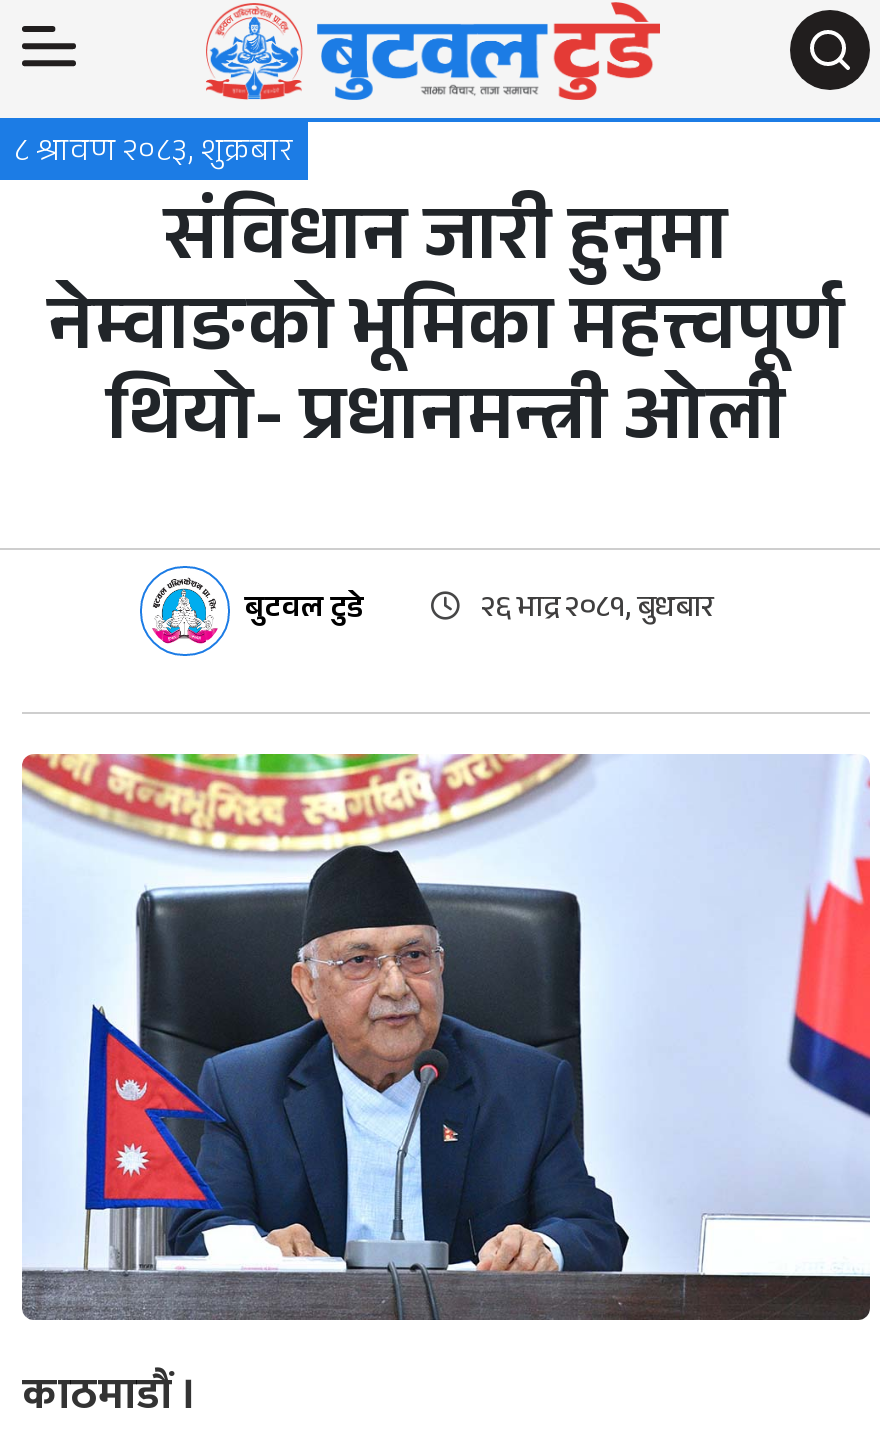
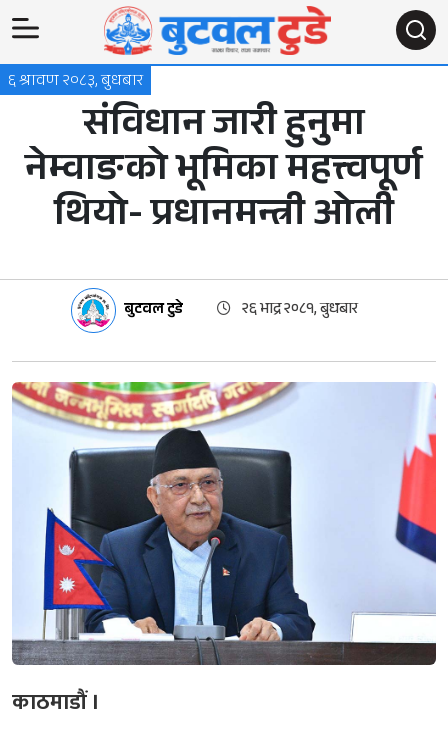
[14,128,292,182] ८ श्रावण २०८३, शुक्रबार -> [8,69,143,96] ६ श्रावण २०८३, बुधबार

